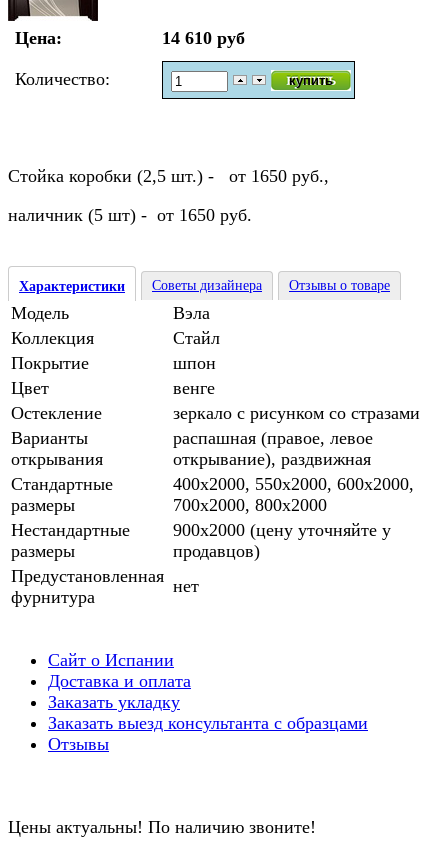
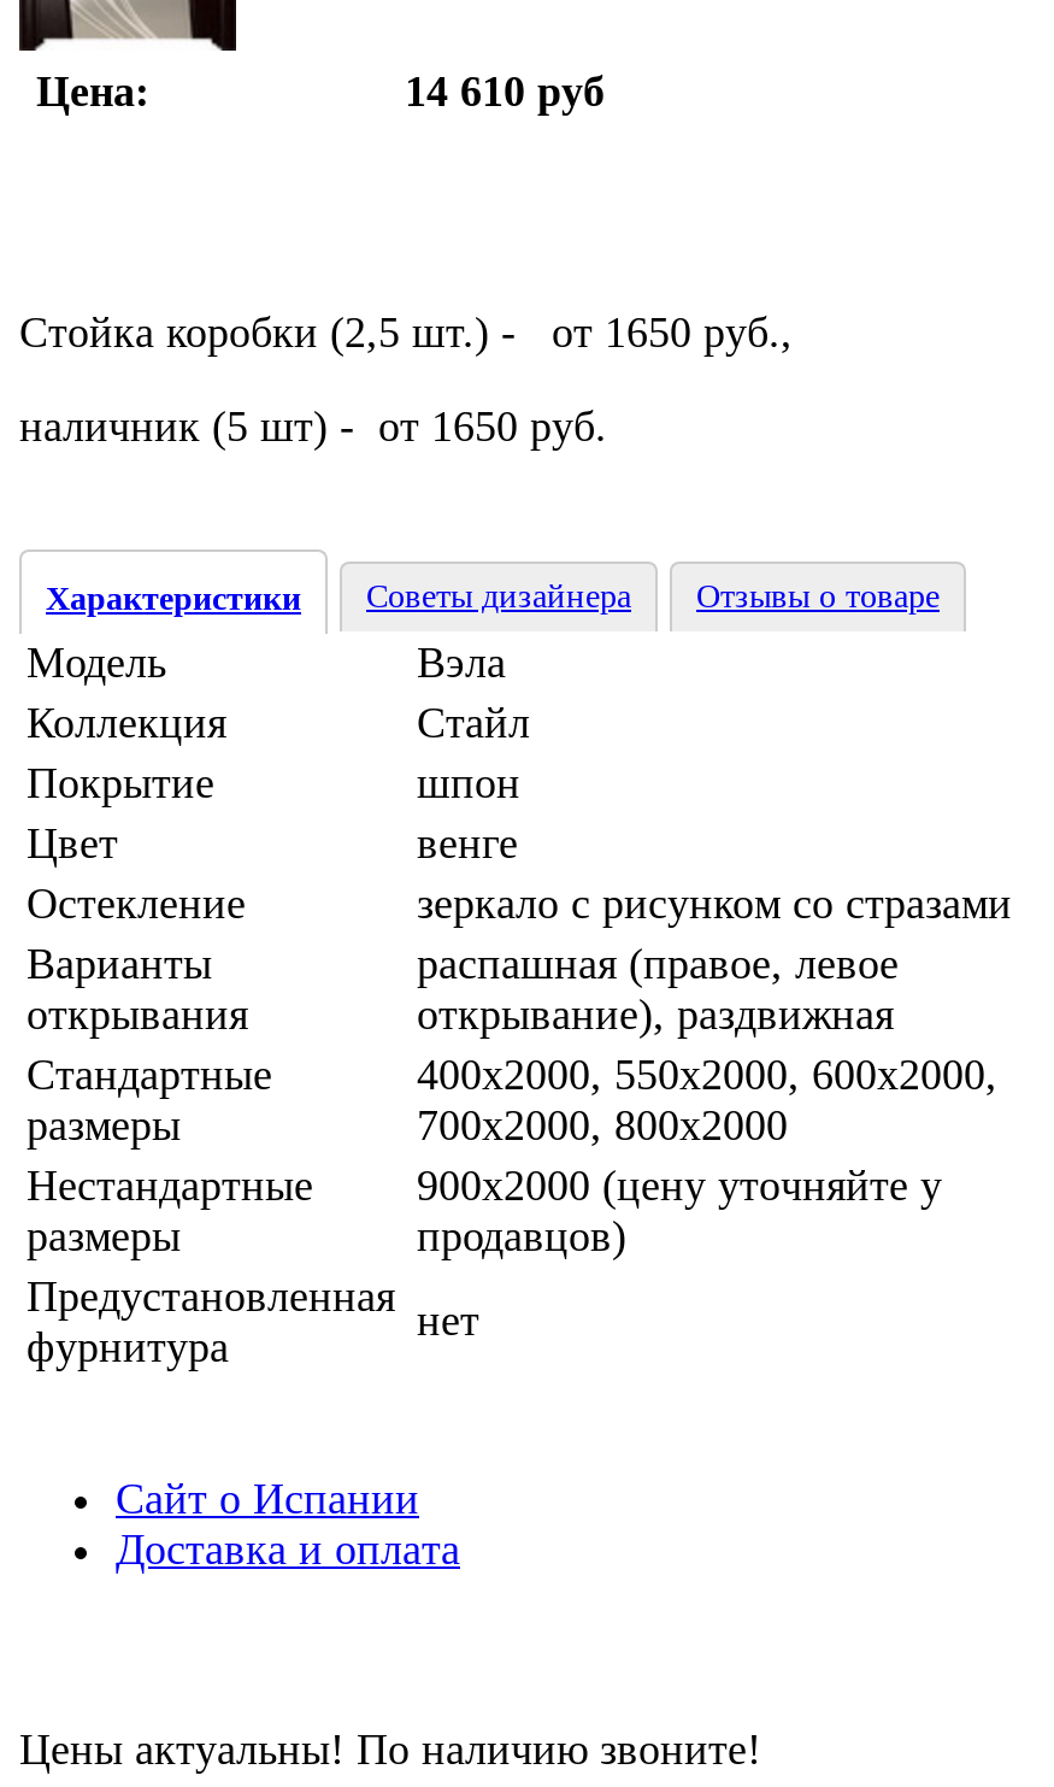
[161,60,356,100] [image] -> none
[15,69,110,89] Количество: -> none
[48,692,368,754] Заказать укладку | Заказать выезд консультанта с образцами | Отзывы -> none

